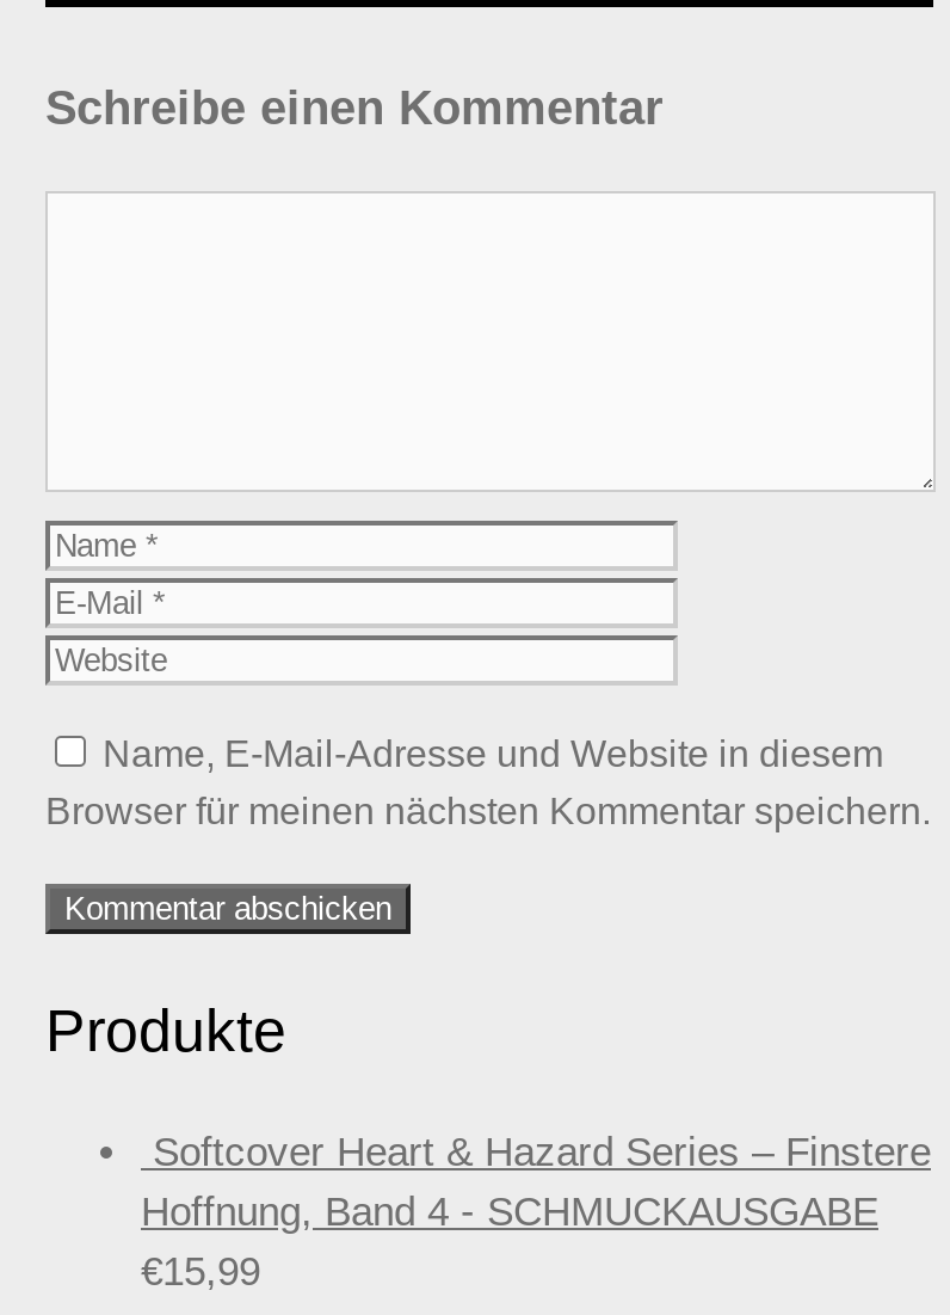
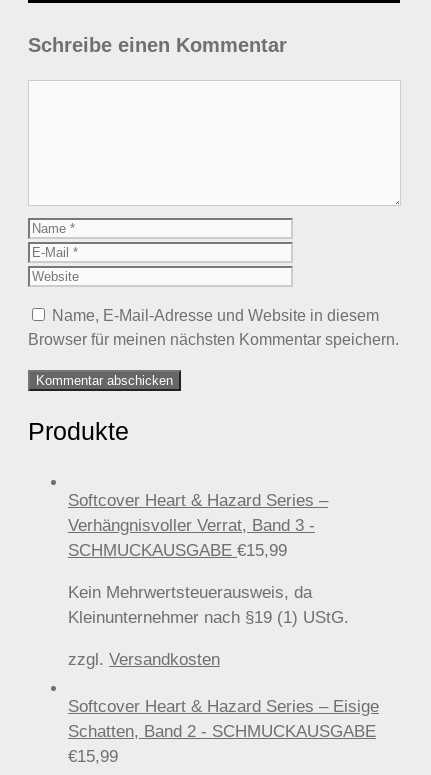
[141,1131,931,1236] Softcover Heart & Hazard Series – Finstere | Hoffnung, Band 4 - SCHMUCKAUSGABE -> [68,491,379,741] Softcover Heart & Hazard Series – | Verhängnisvoller Verrat, Band 3 - | SCHMUCKAUSGABE €15,99 | Kein Mehrwertsteuerausweis, da | Kleinunternehmer nach §19 (1) UStG. | zzgl. Versandkosten | Softcover Heart & Hazard Series – Eisige | Schatten, Band 2 - SCHMUCKAUSGABE

